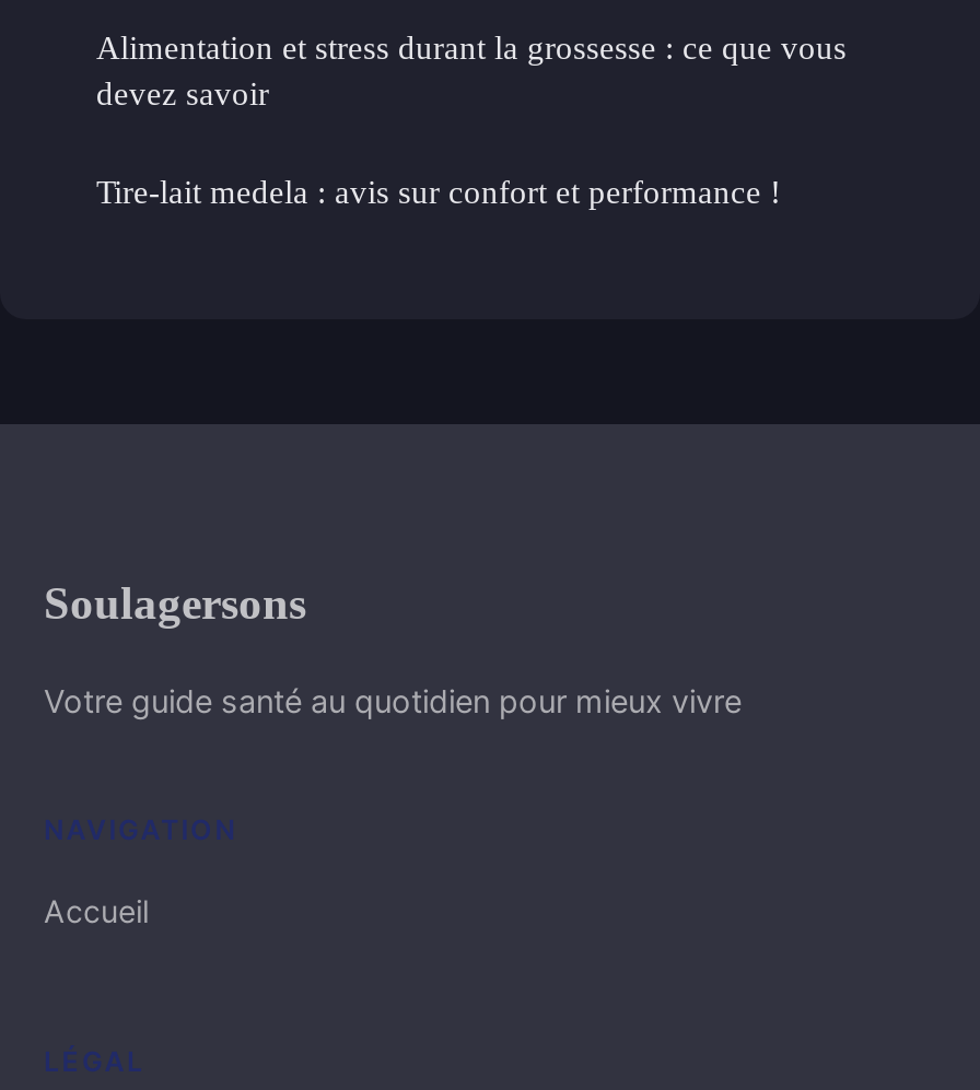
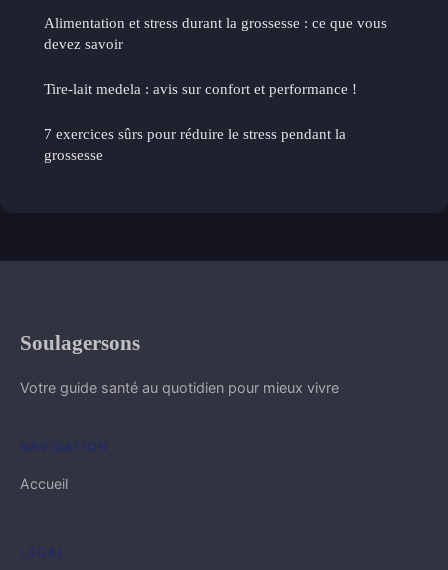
none -> [44,125,346,163] 7 exercices sûrs pour réduire le stress pendant la | grossesse

